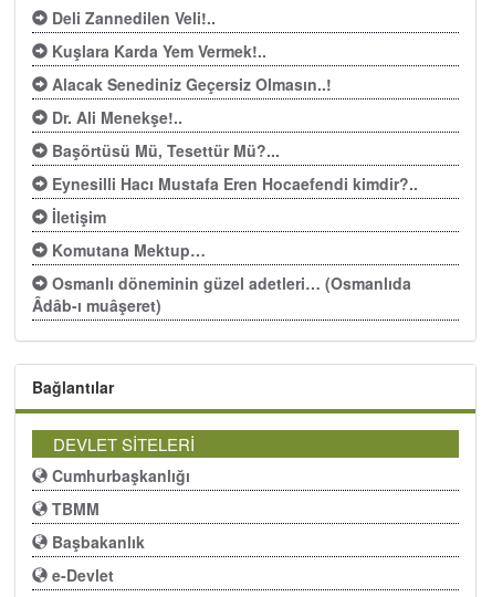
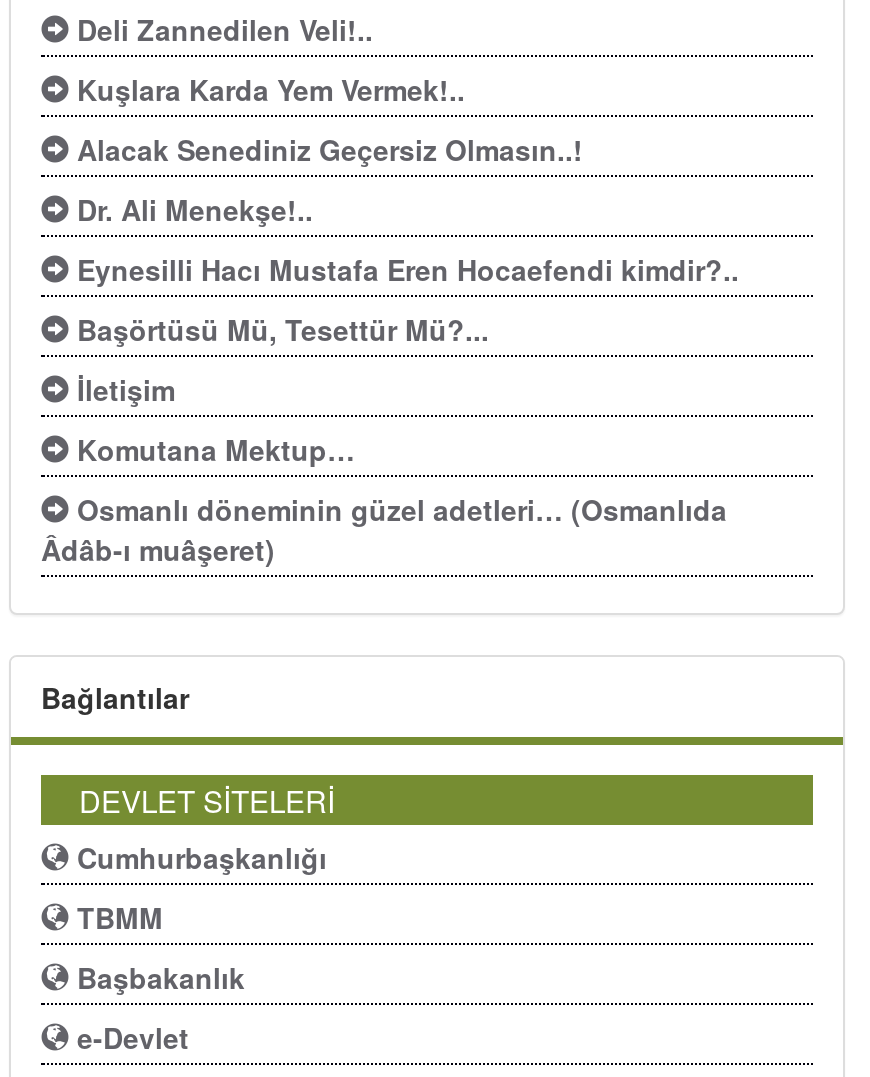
moved [48,140,280,162] -> [69,309,489,349]: Başörtüsü Mü, Tesettür Mü?...
moved [48,173,418,195] -> [69,249,739,289]: Eynesilli Hacı Mustafa Eren Hocaefendi kimdir?..

